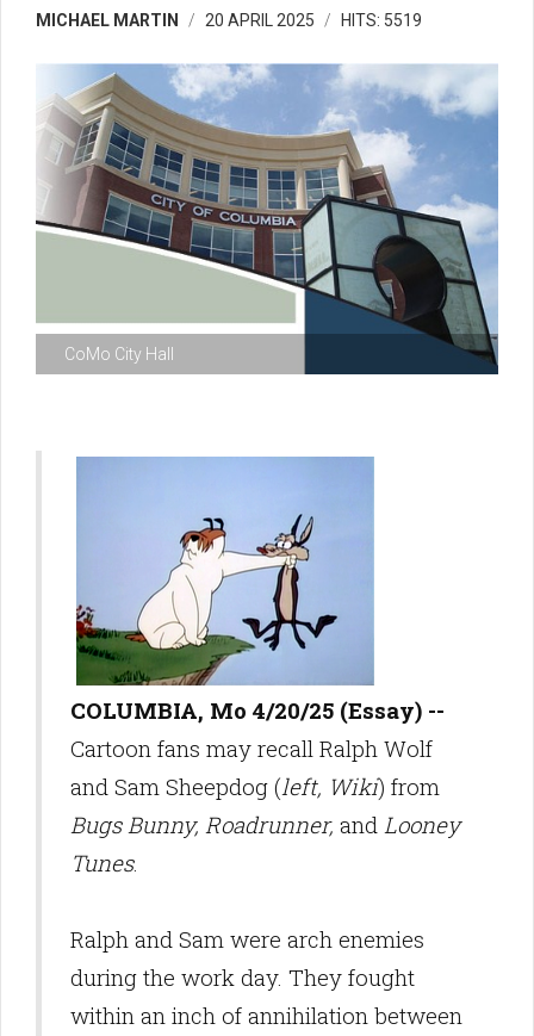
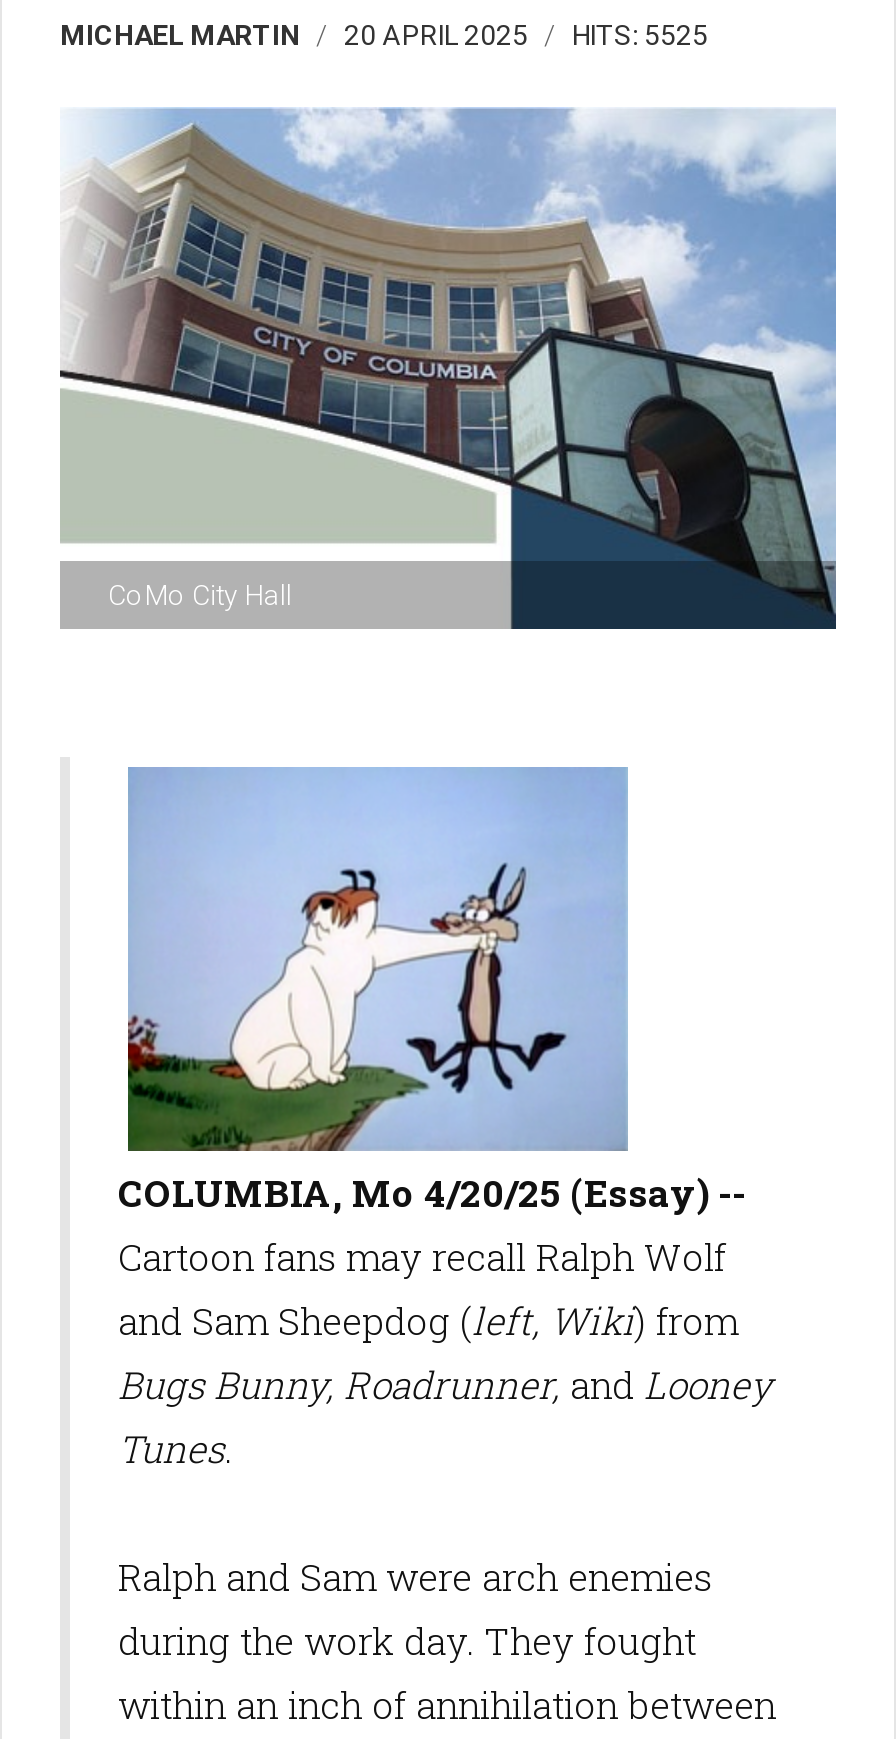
[36,11,422,30] MICHAEL MARTIN 20 APRIL 2025 HITS: 5519 -> [60,19,708,51] MICHAEL MARTIN 20 APRIL 2025 HITS: 5525

